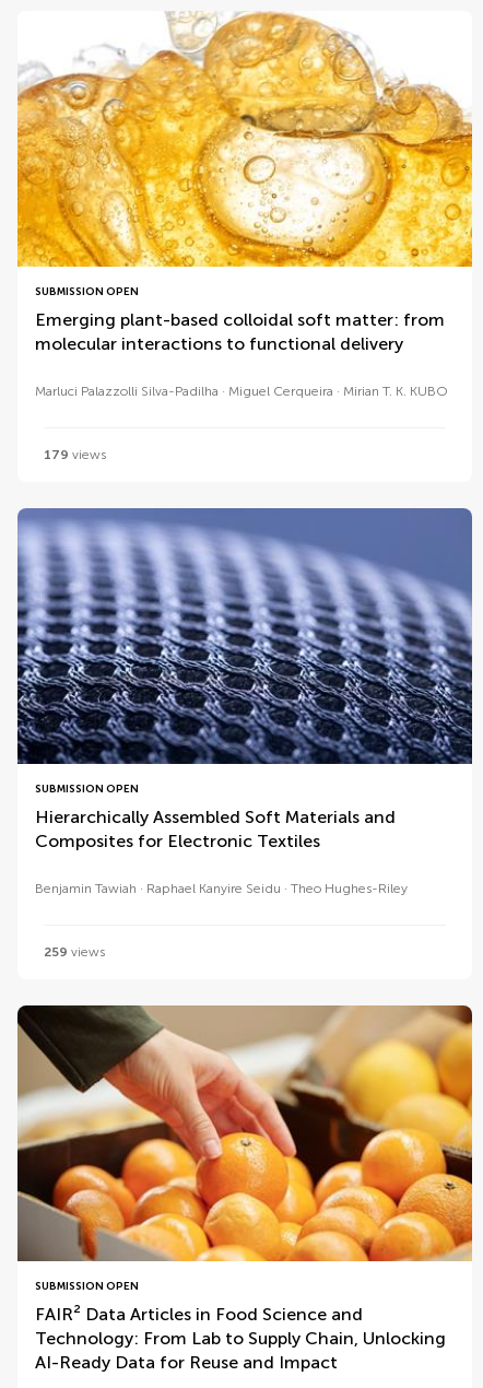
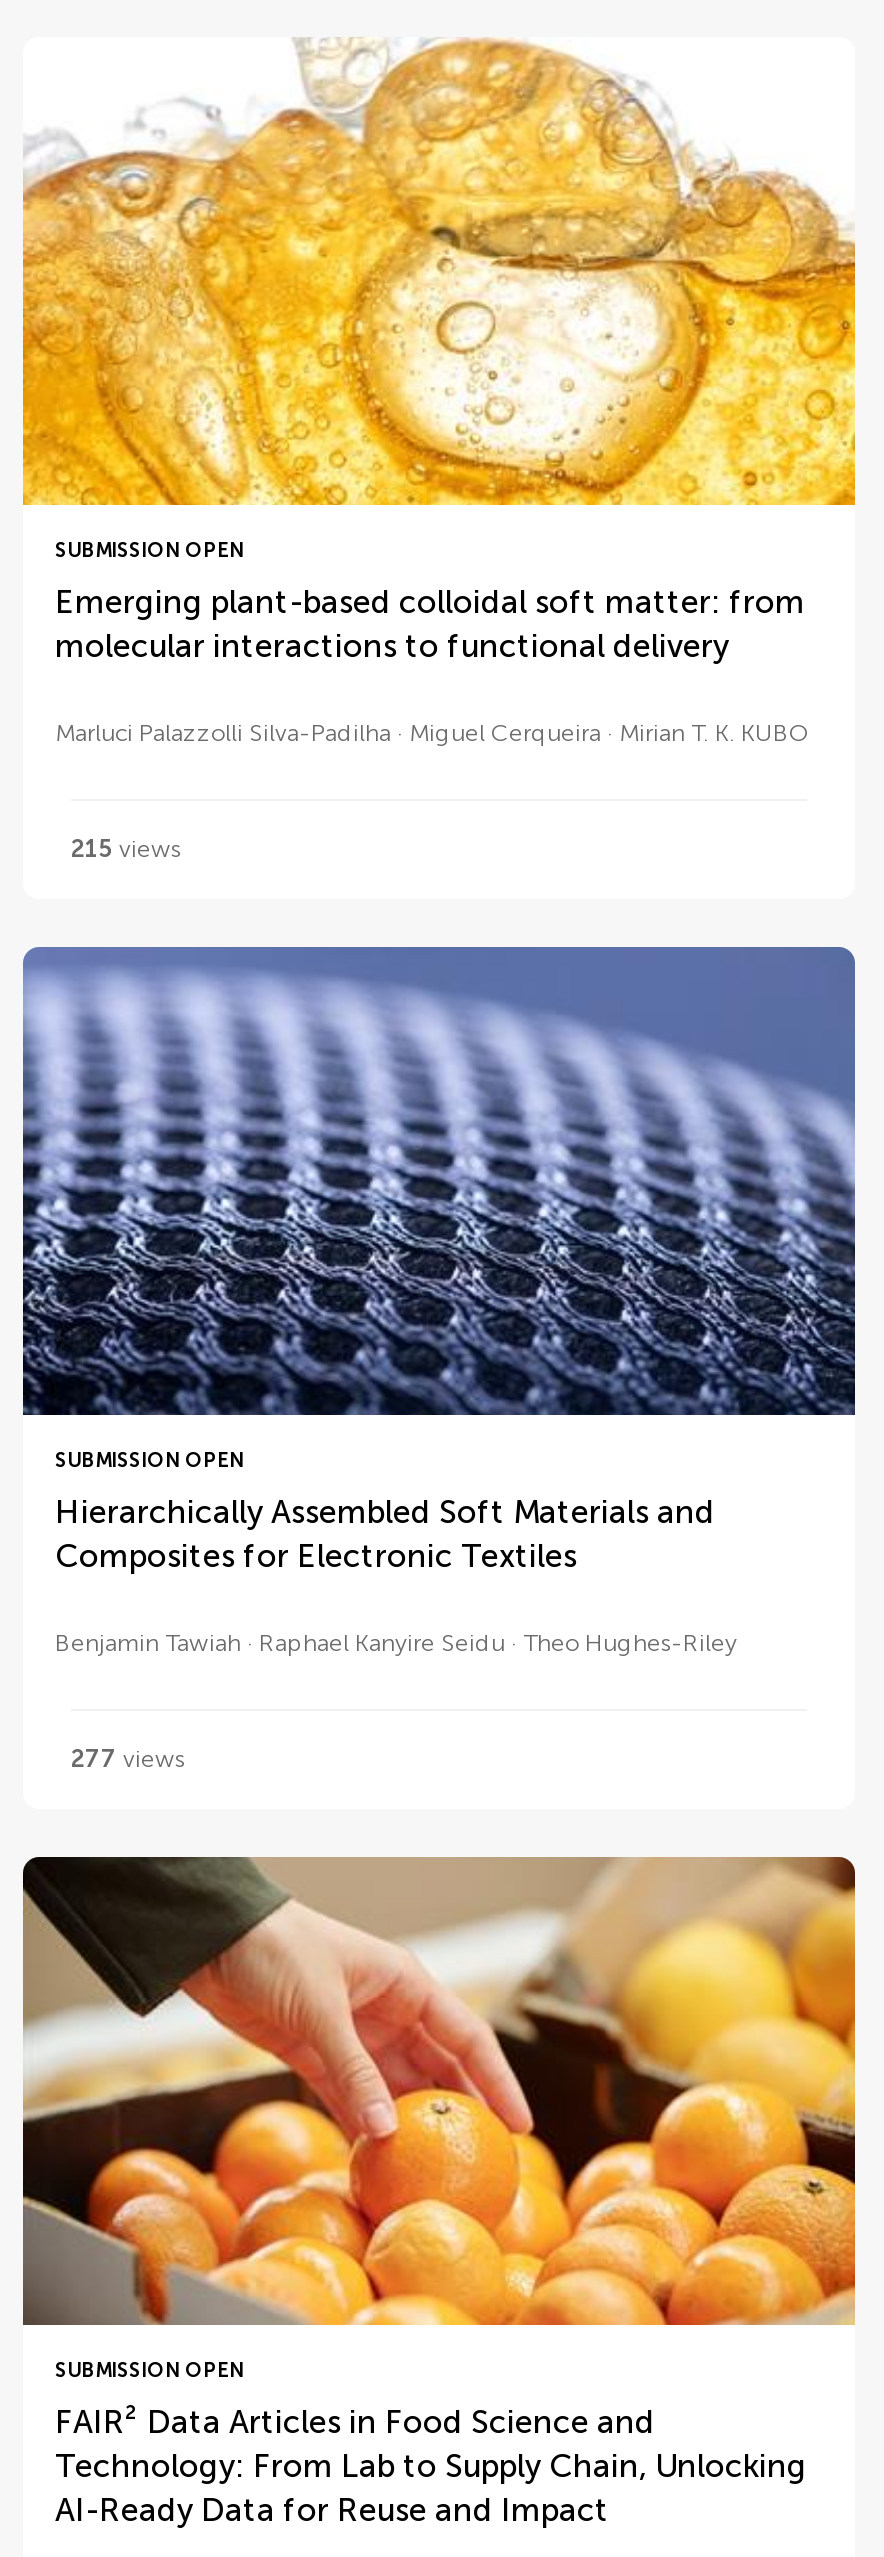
[44,447,106,462] 179 views -> [71,835,181,863] 215 views
[44,944,105,960] 259 views -> [71,1745,185,1773] 277 views

